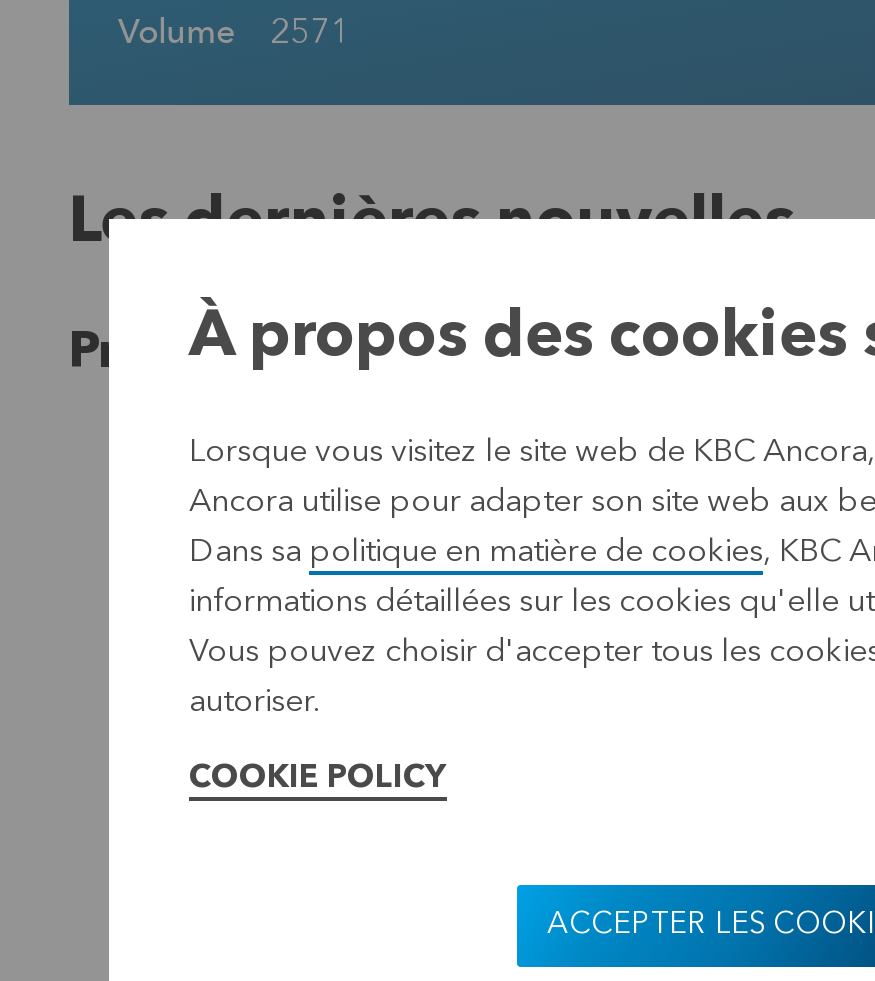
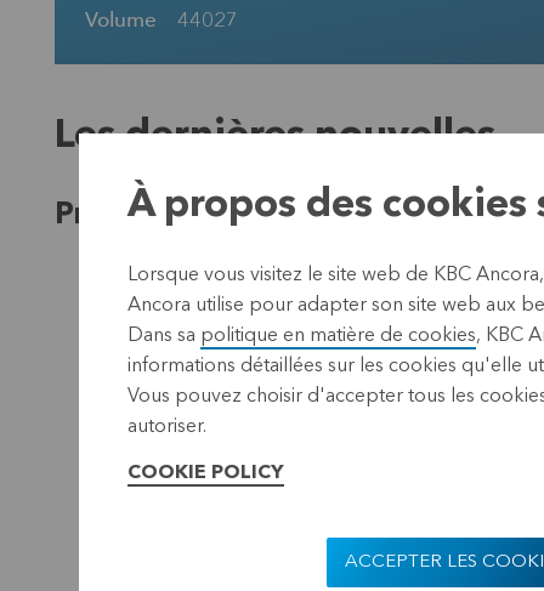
[118,17,350,51] Volume 2571 -> [84,11,237,31] Volume 44027

